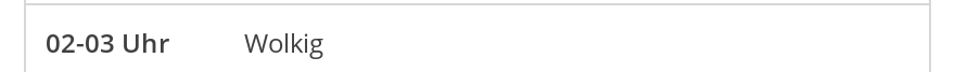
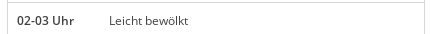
[244,25,324,61] Wolkig -> [108,12,187,29] Leicht bewölkt

